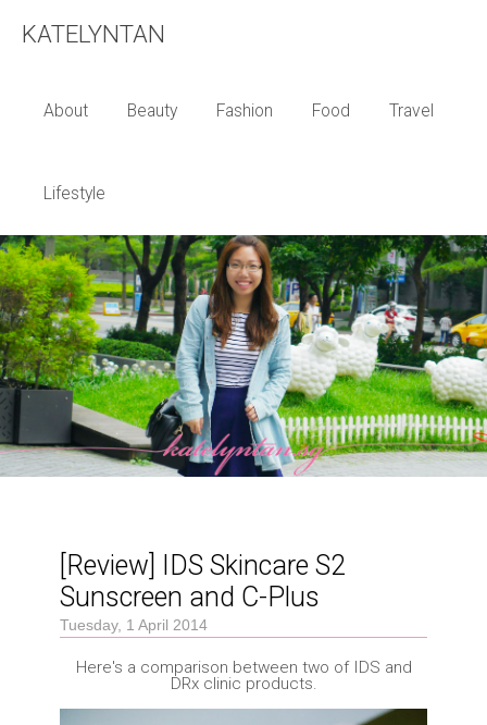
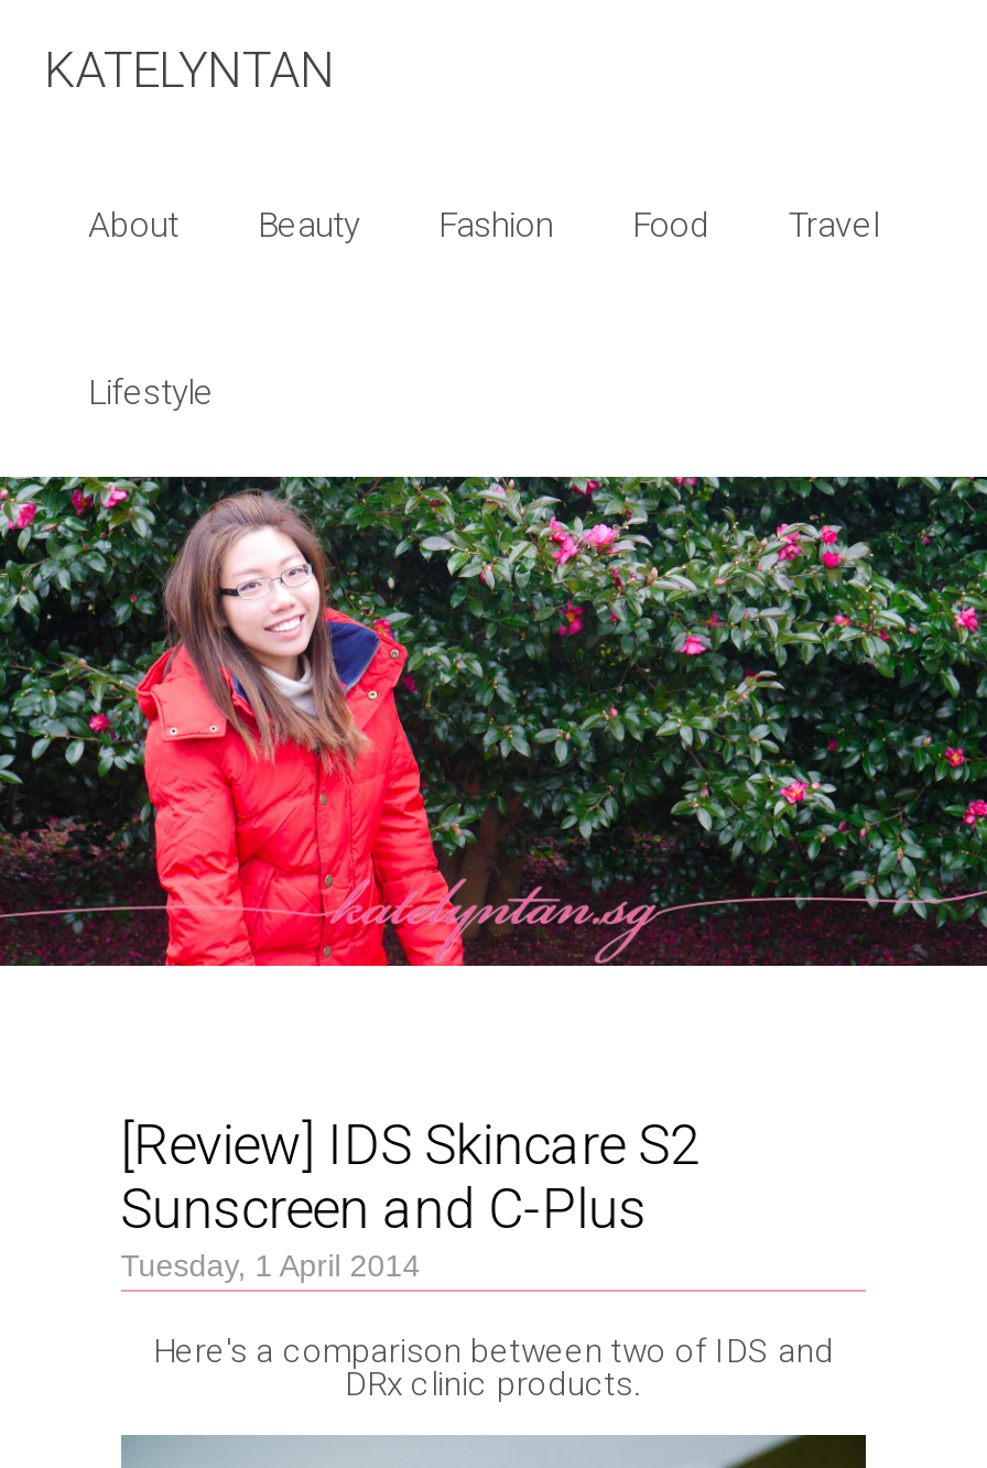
[3,234,484,478] [image] -> [7,475,980,968] [image]

